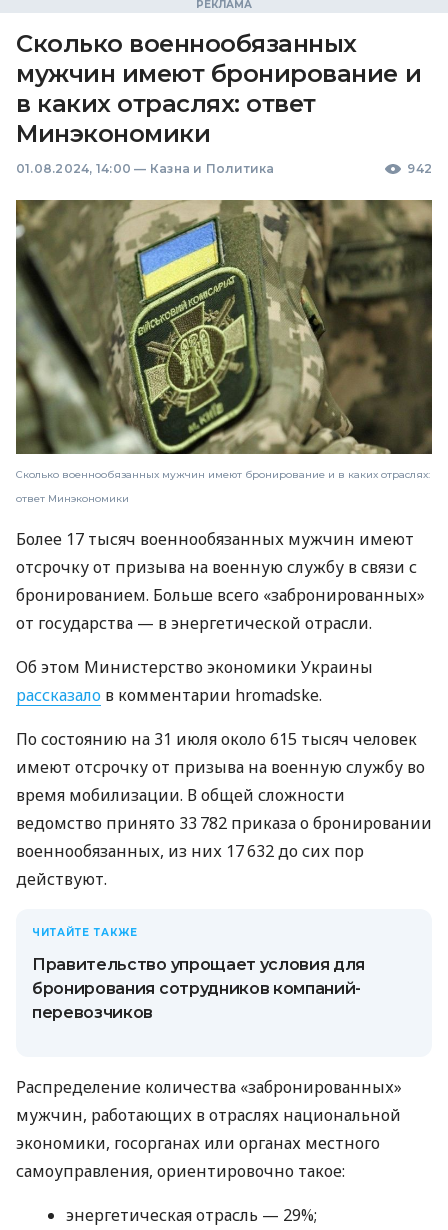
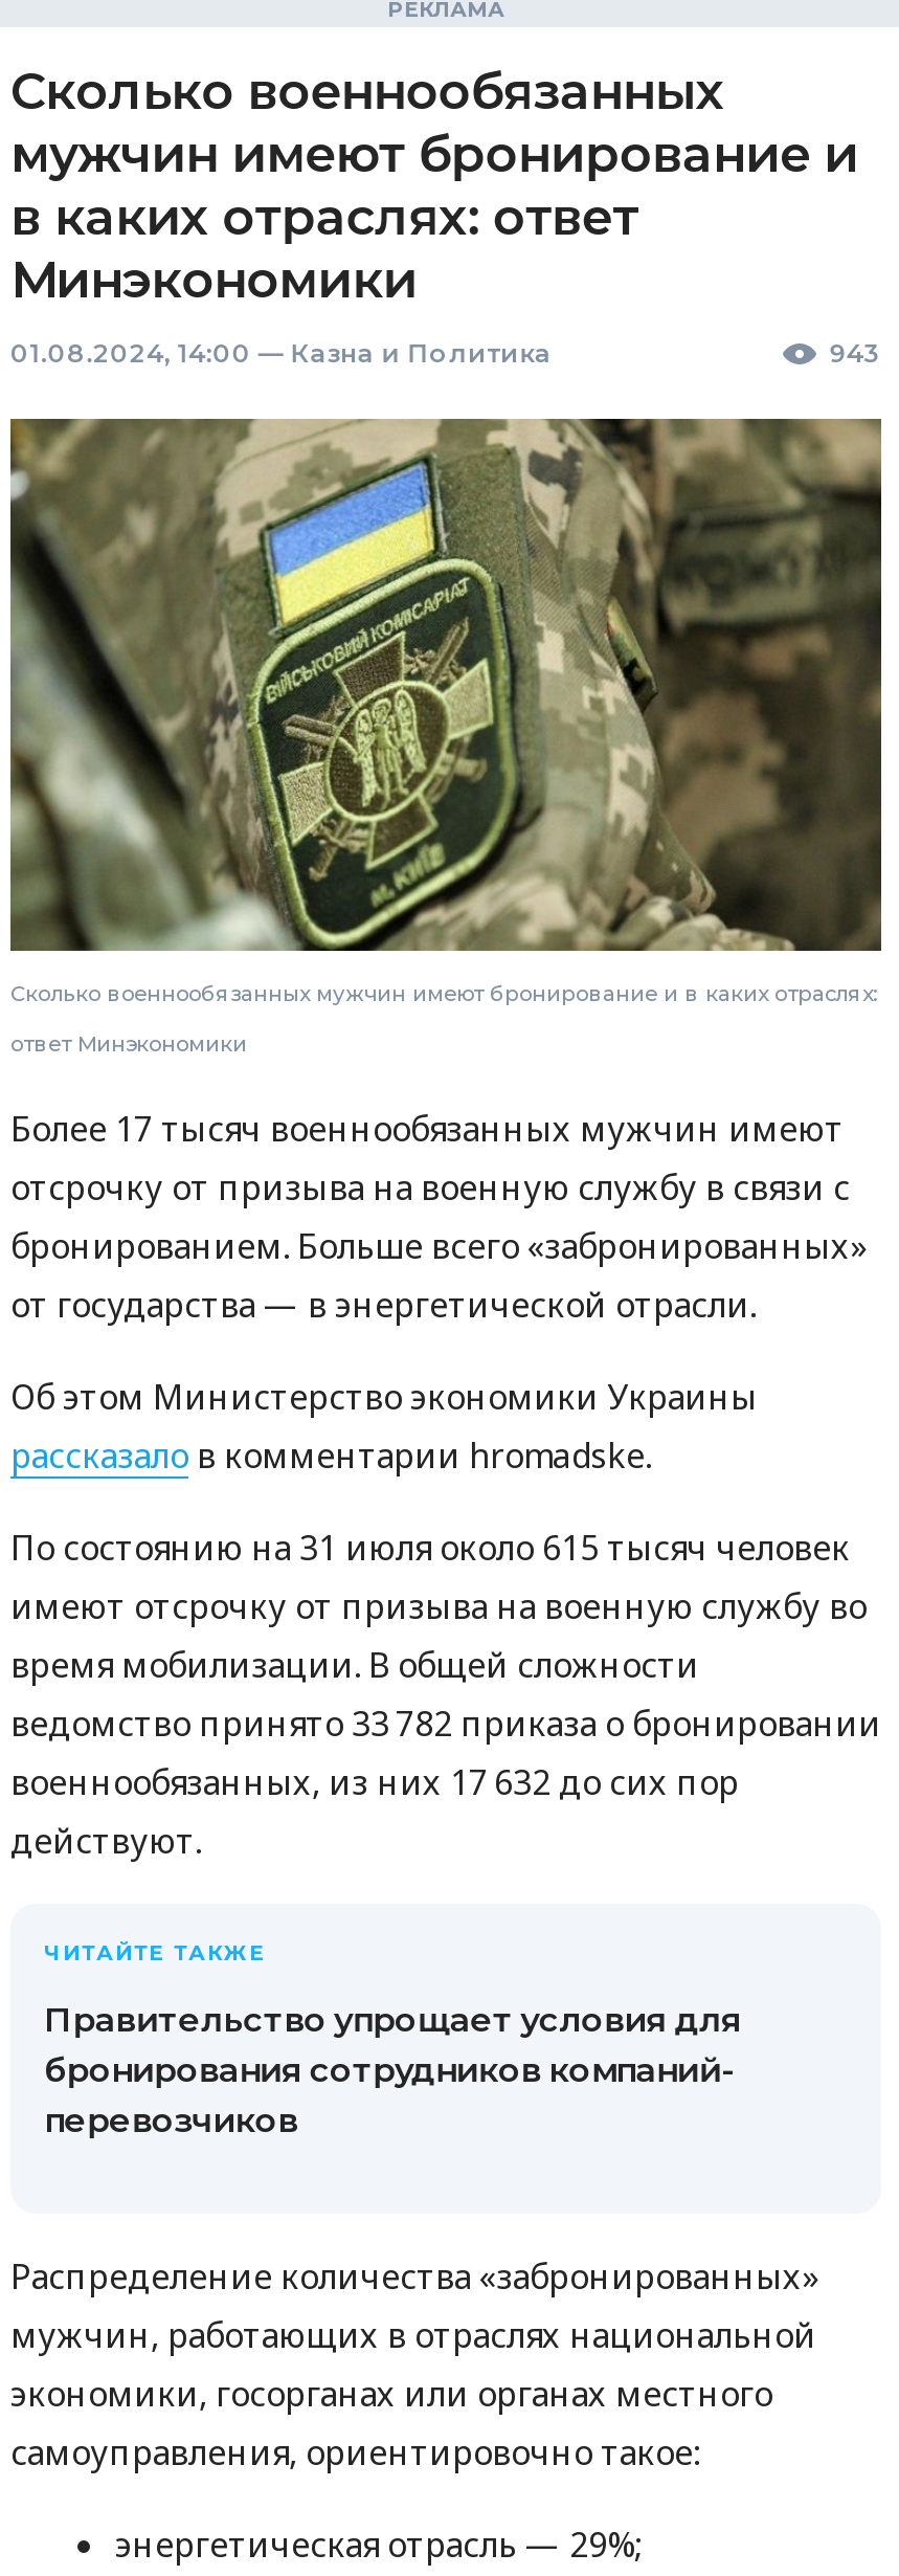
[407,161,432,176] 942 -> [830,338,881,369] 943

